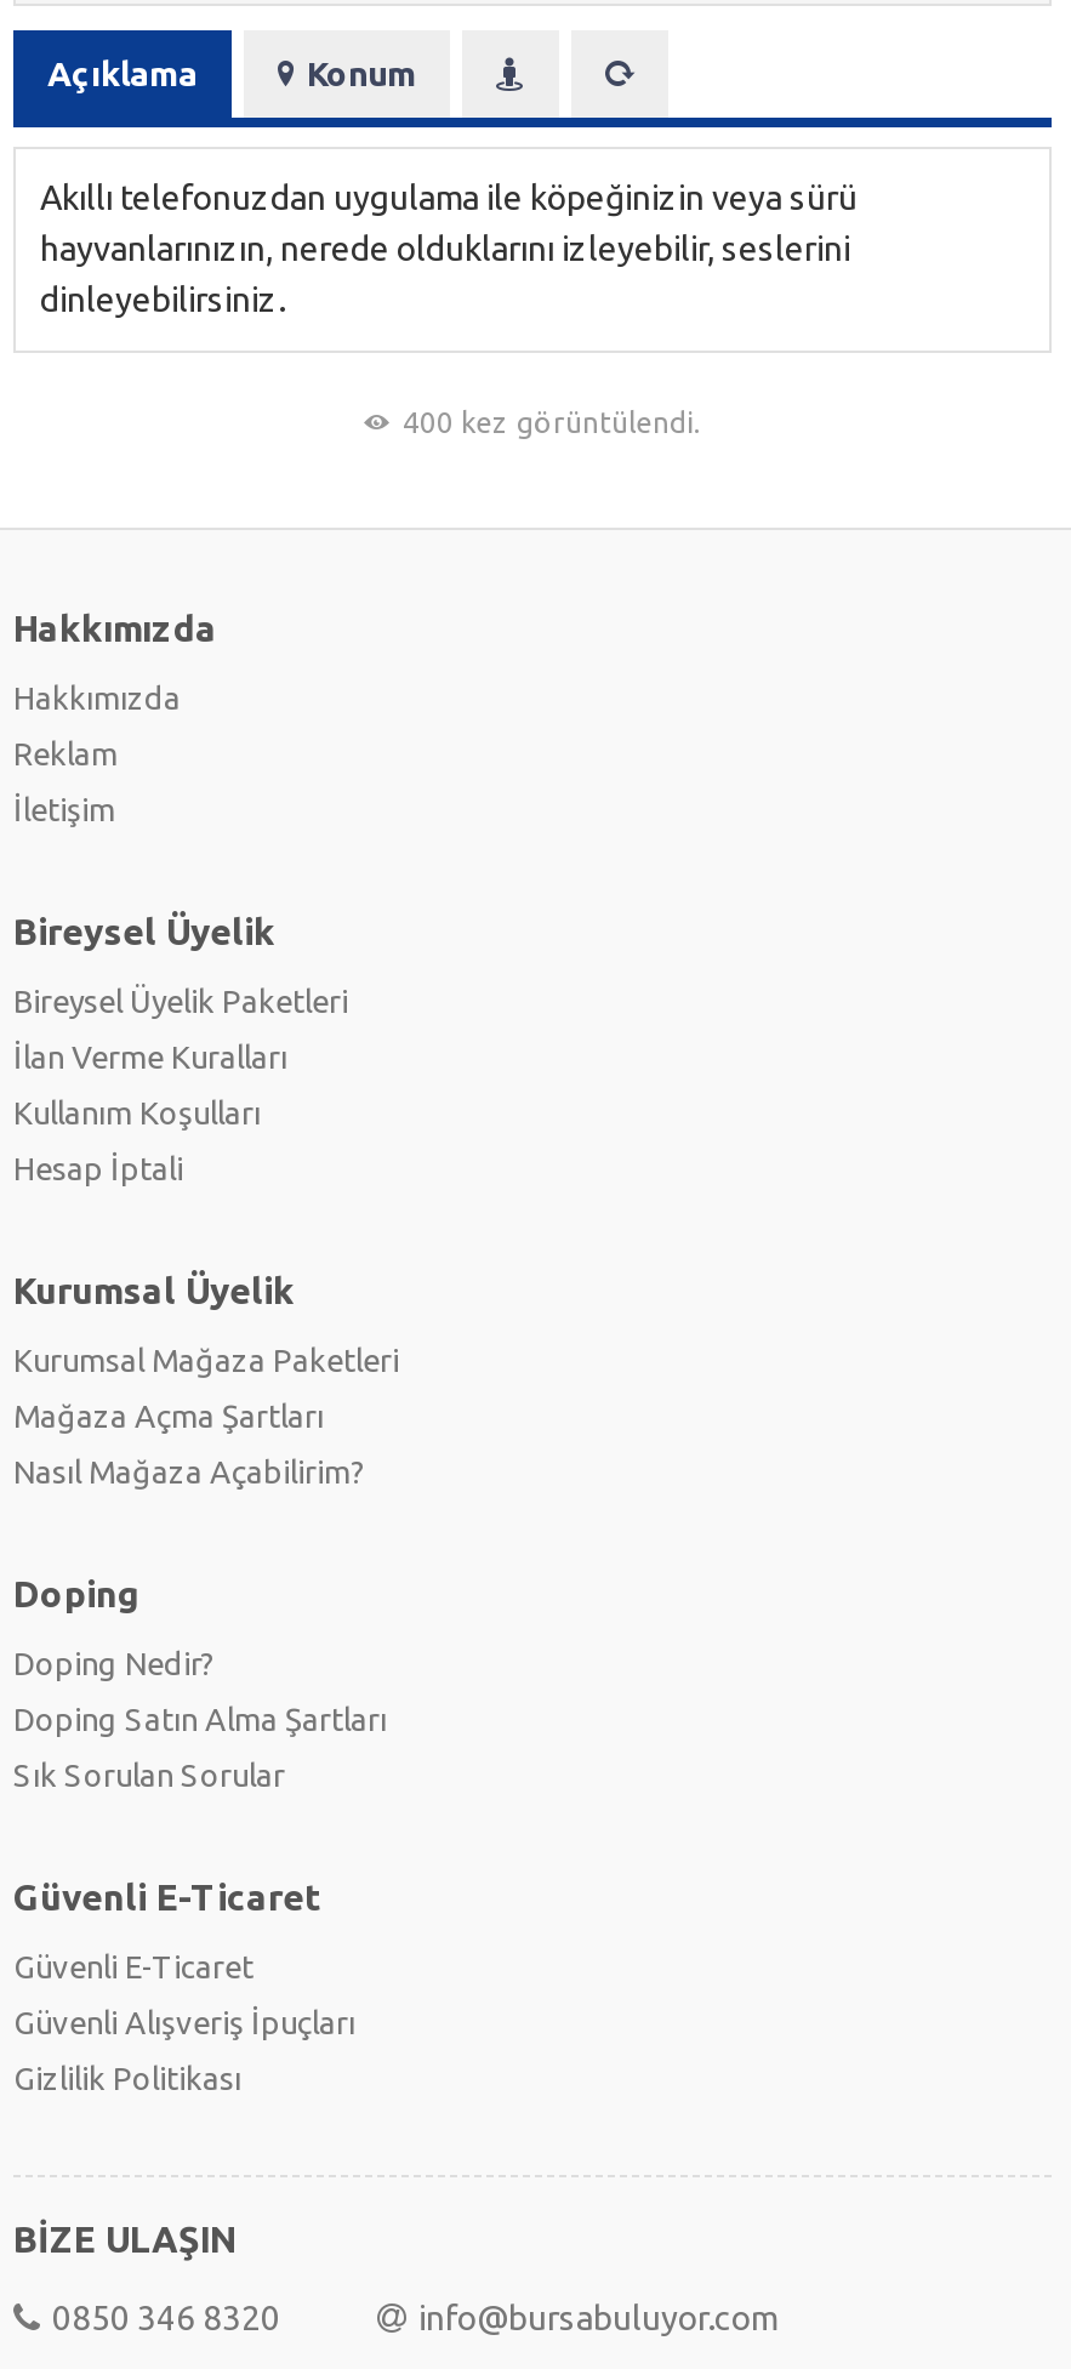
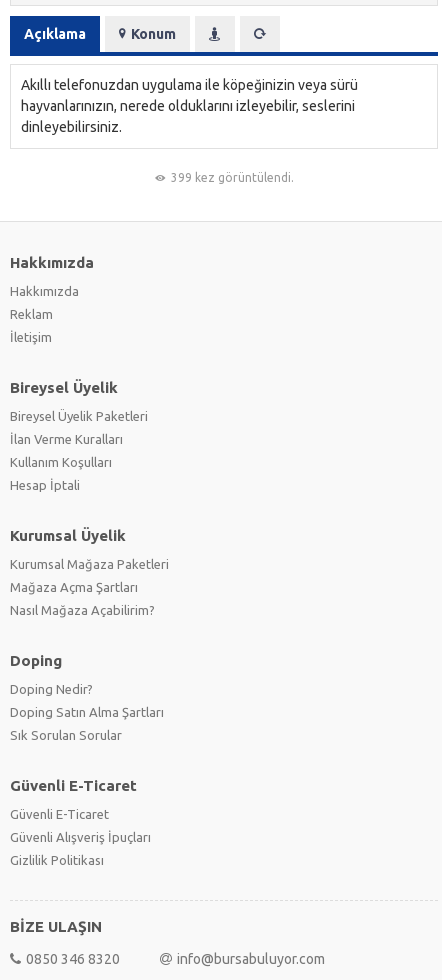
[403,406,701,437] 400 kez görüntülendi. -> [170,171,293,184] 399 kez görüntülendi.

